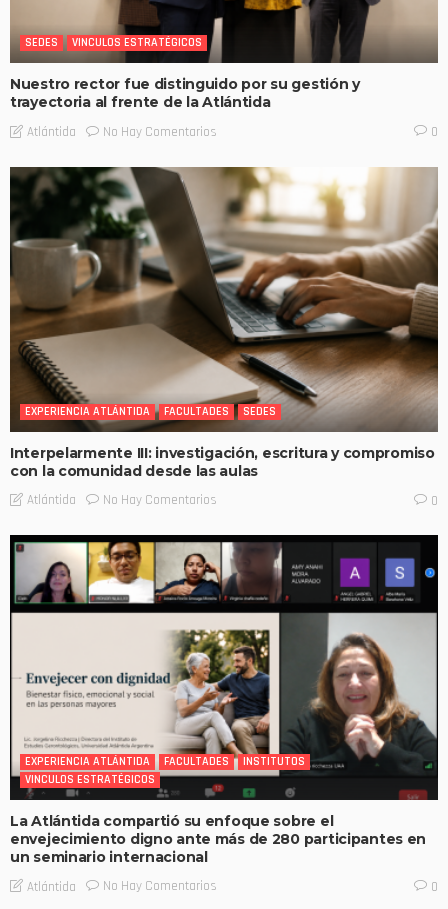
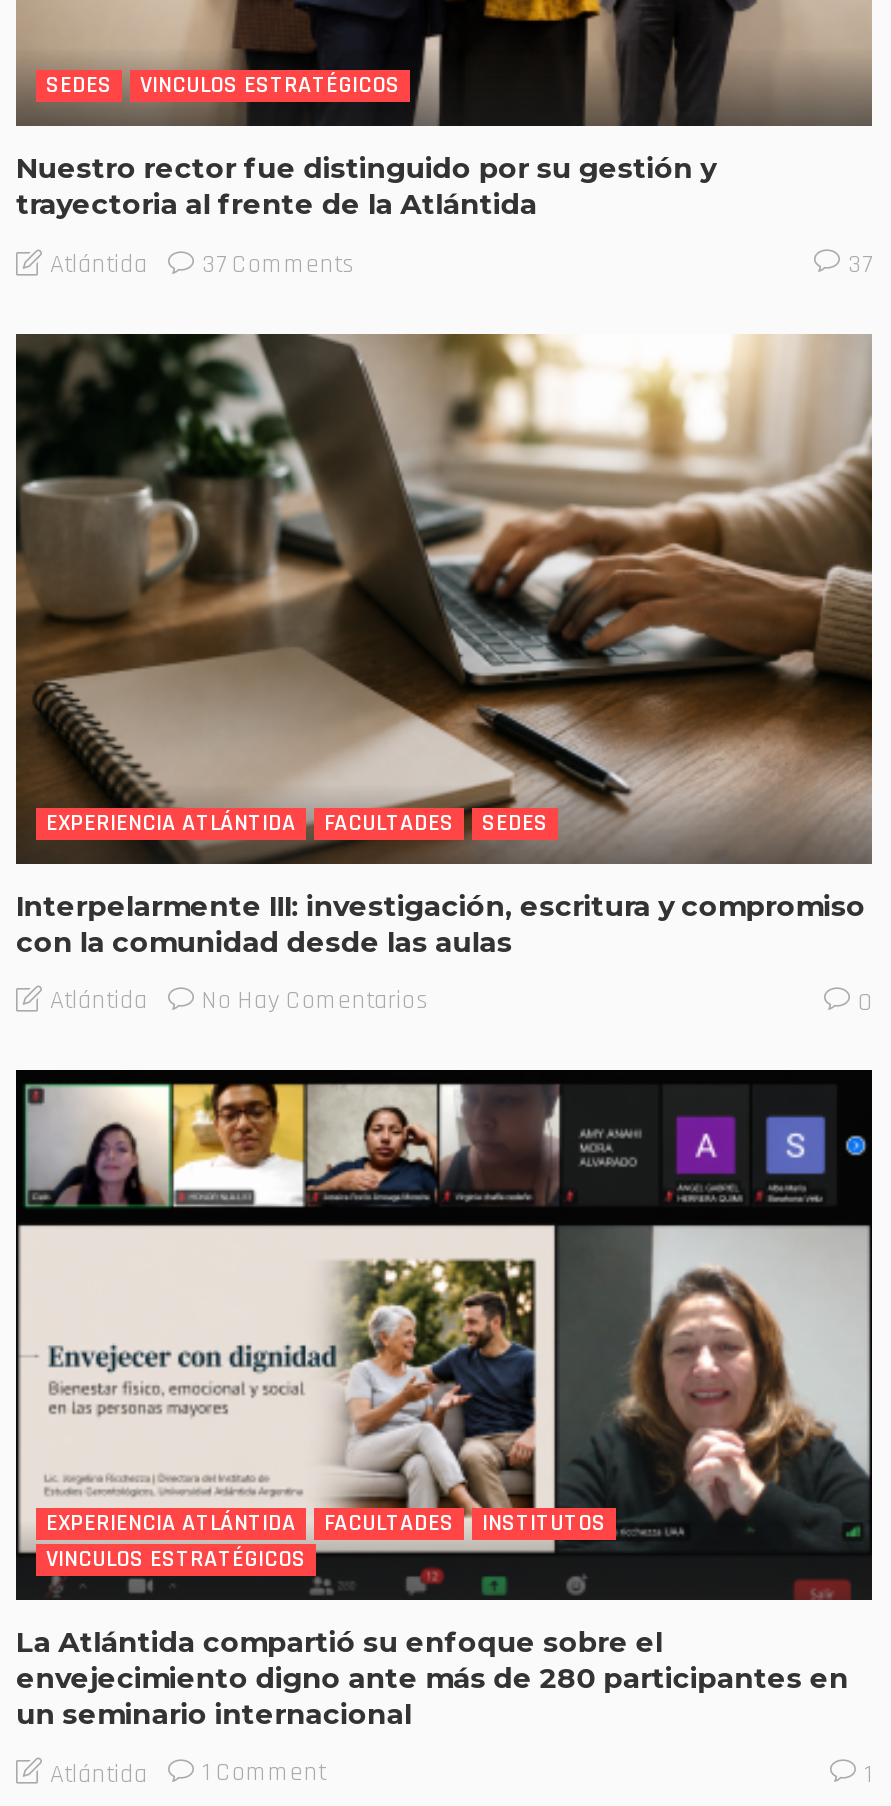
[103,124,438,140] No Hay Comentarios | 0 -> [202,247,872,281] 37 Comments | 37
[103,878,438,895] No Hay Comentarios | 0 -> [202,1756,872,1790] 1 Comment | 1

